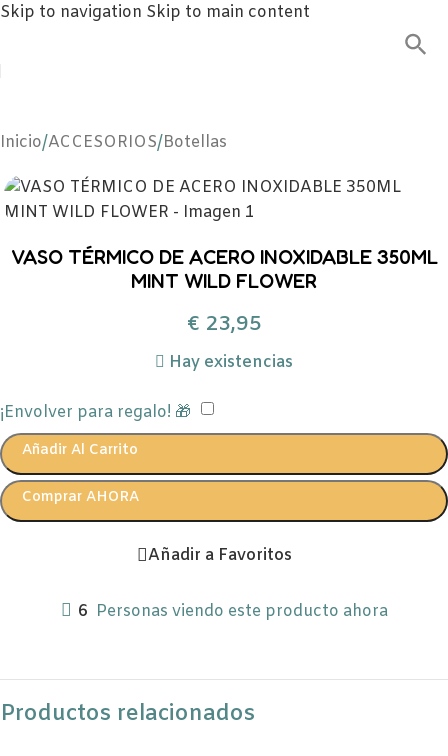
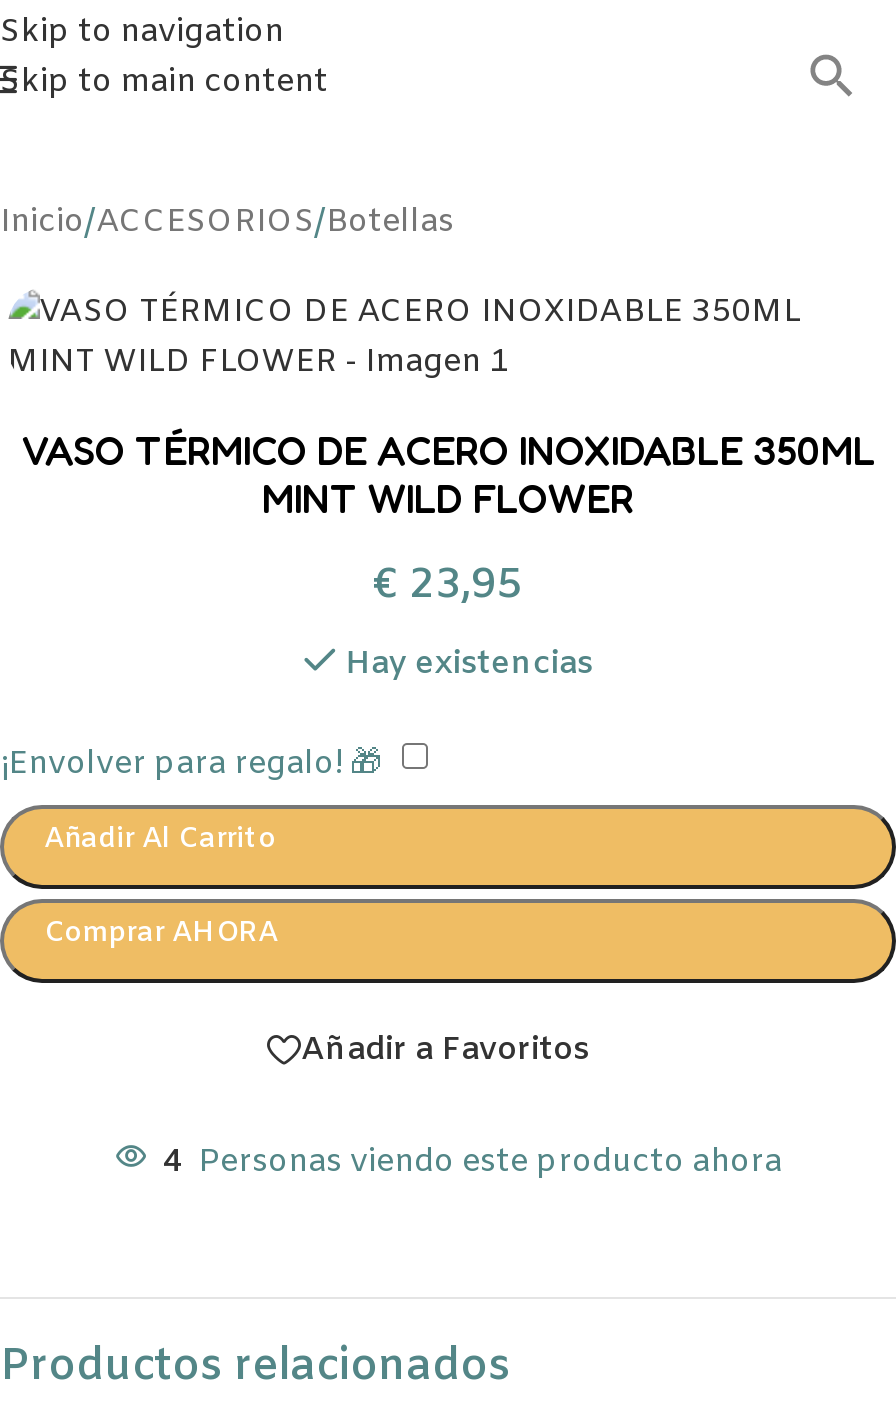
[77,601,387,622] 6 Personas viendo este producto ahora -> [162,1141,782,1183] 4 Personas viendo este producto ahora

